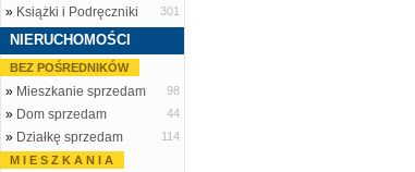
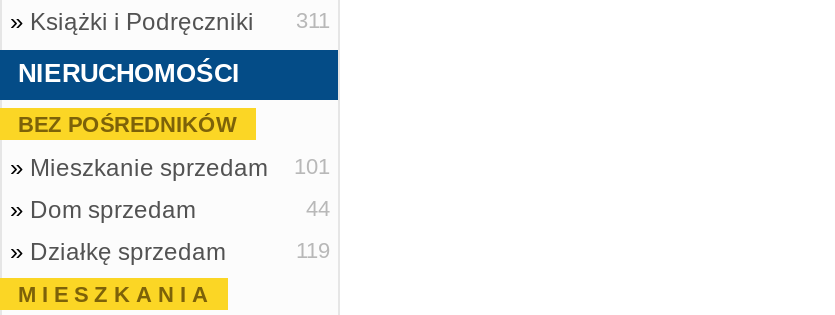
[5,4,180,20] » Książki i Podręczniki 301 -> [10,8,330,36] » Książki i Podręczniki 311
[5,84,180,99] » Mieszkanie sprzedam 98 -> [10,154,330,182] » Mieszkanie sprzedam 101
[161,130,180,143] 114 -> [296,238,330,262] 119

